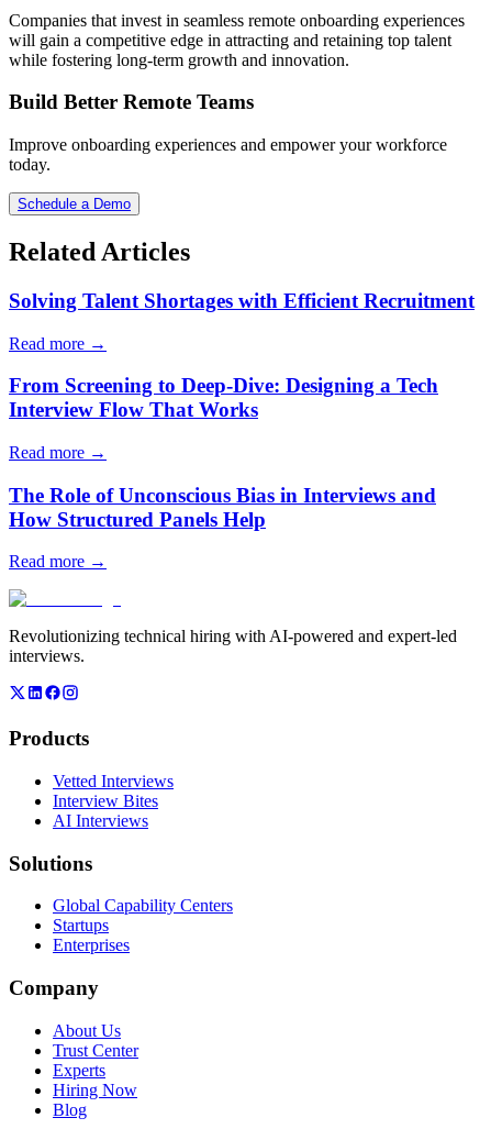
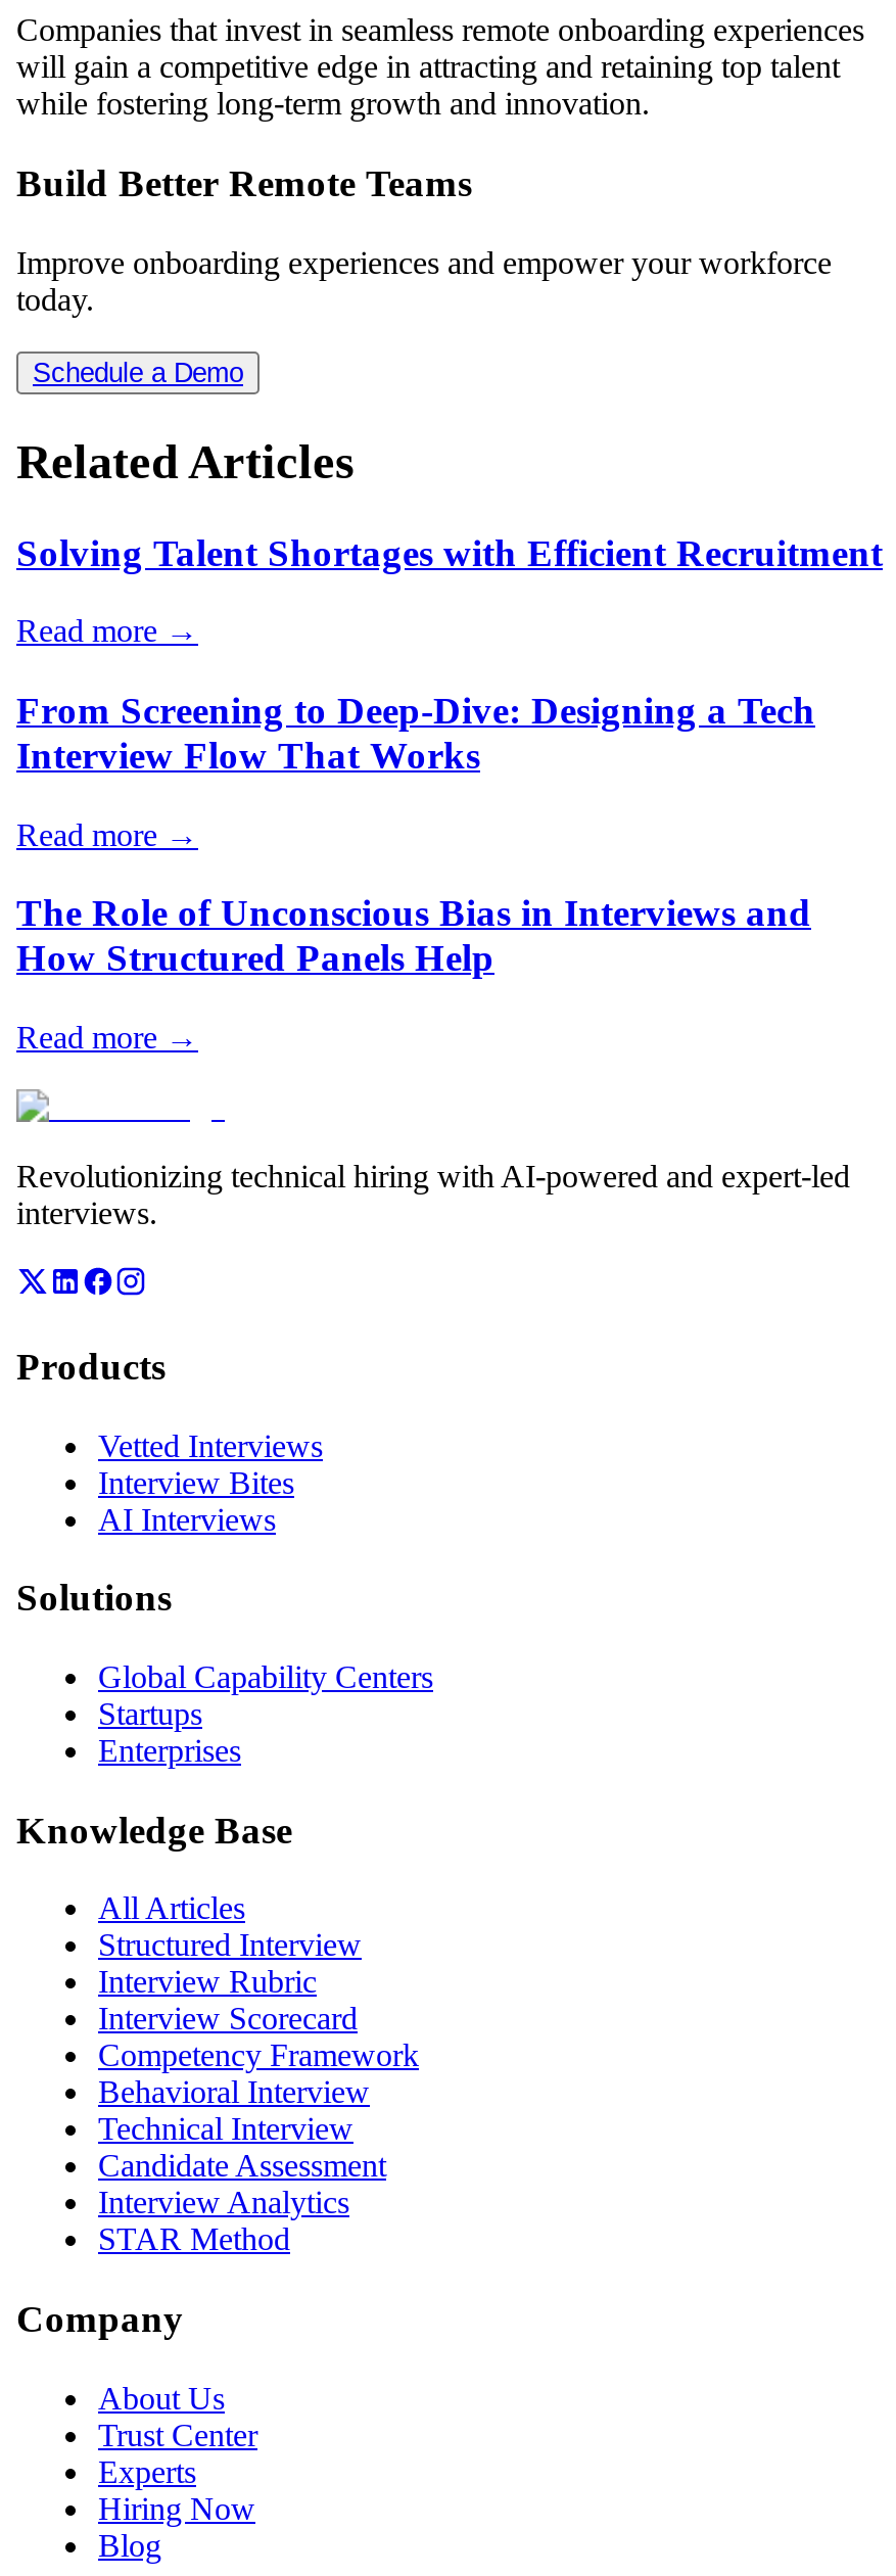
none -> [16,1808,419,2257] Knowledge Base | All Articles | Structured Interview | Interview Rubric | Interview Scorecard | Competency Framework | Behavioral Interview | Technical Interview | Candidate Assessment | Interview Analytics | STAR Method

